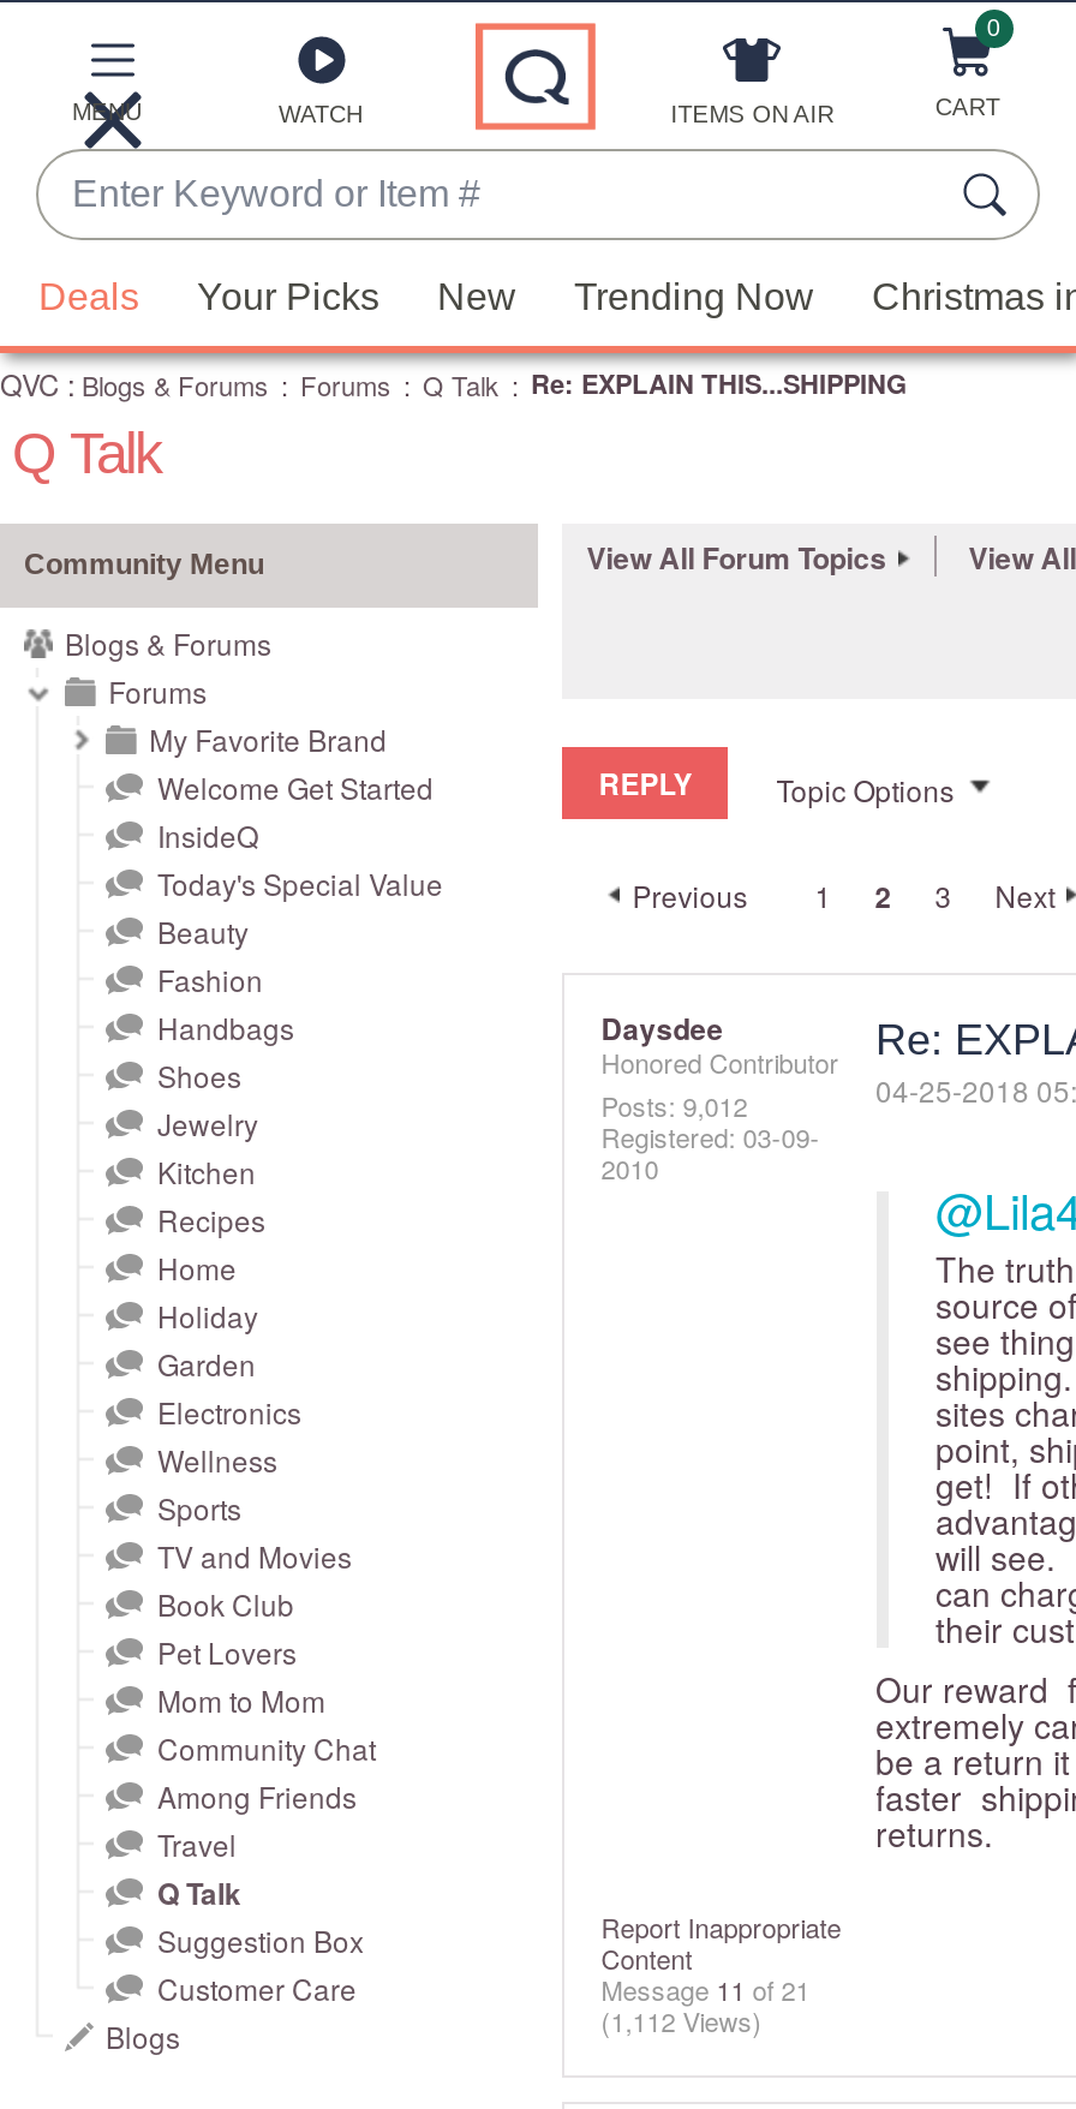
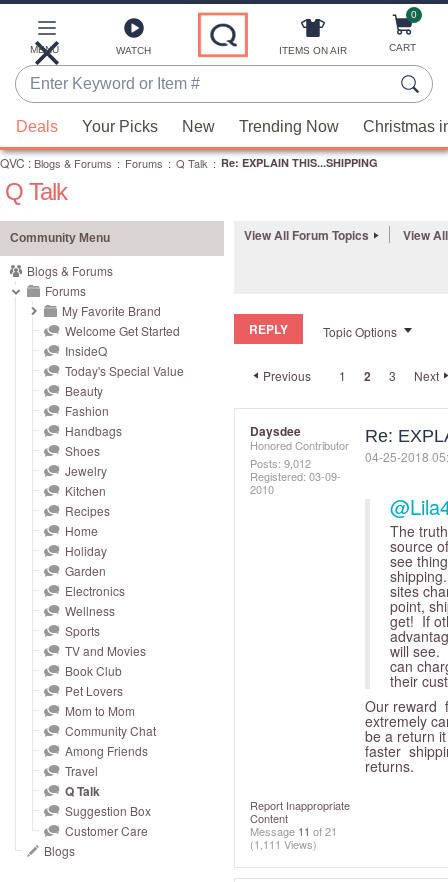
[601,2001,762,2039] (1,112 Views) -> [250,836,317,852] (1,111 Views)

